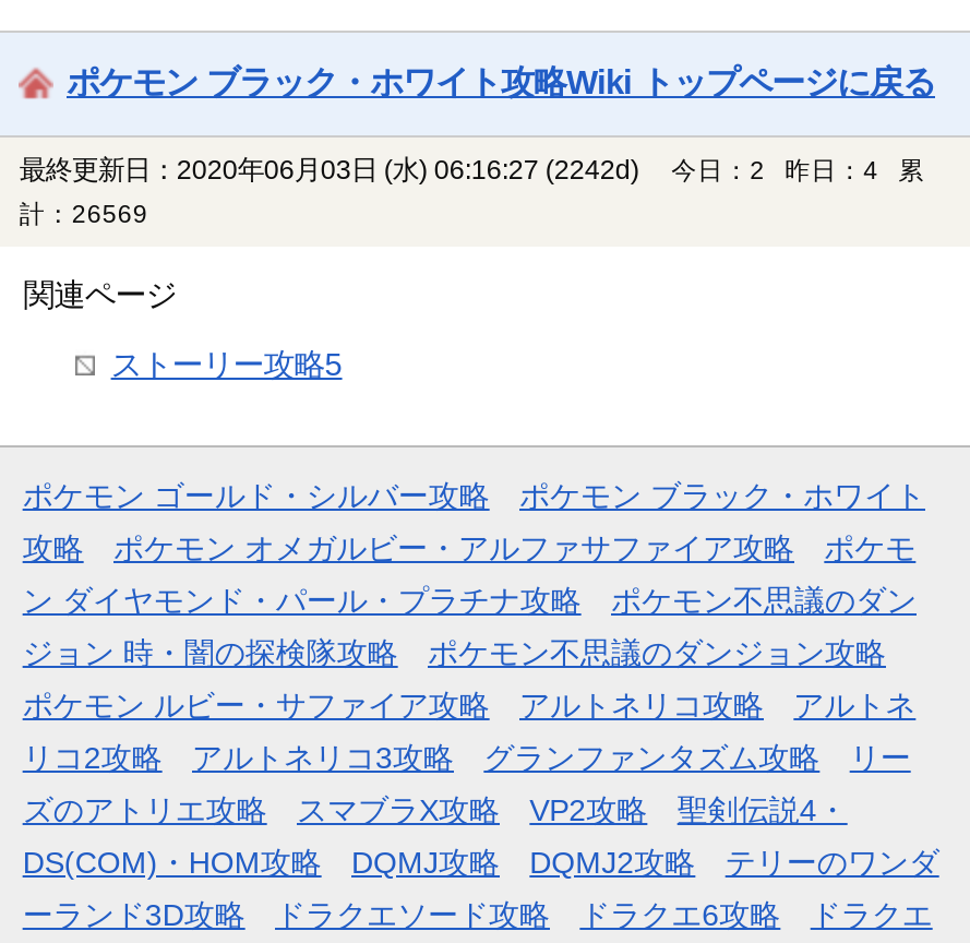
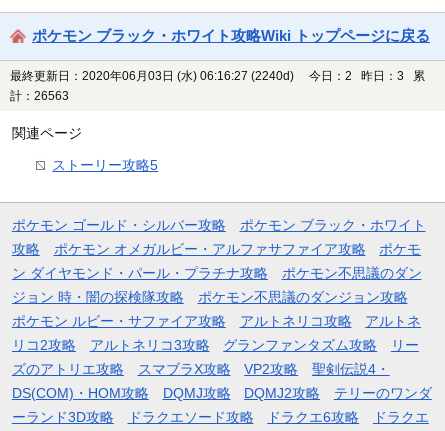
[19,155,639,186] 最終更新日：2020年06月03日 (水) 06:16:27 (2242d) -> [10,69,294,83] 最終更新日：2020年06月03日 (水) 06:16:27 (2240d)
[671,157,924,184] 今日：2 昨日：4 累 -> [309,70,425,82] 今日：2 昨日：3 累
[19,201,161,227] 計：26569 -> [10,90,75,102] 計：26563

